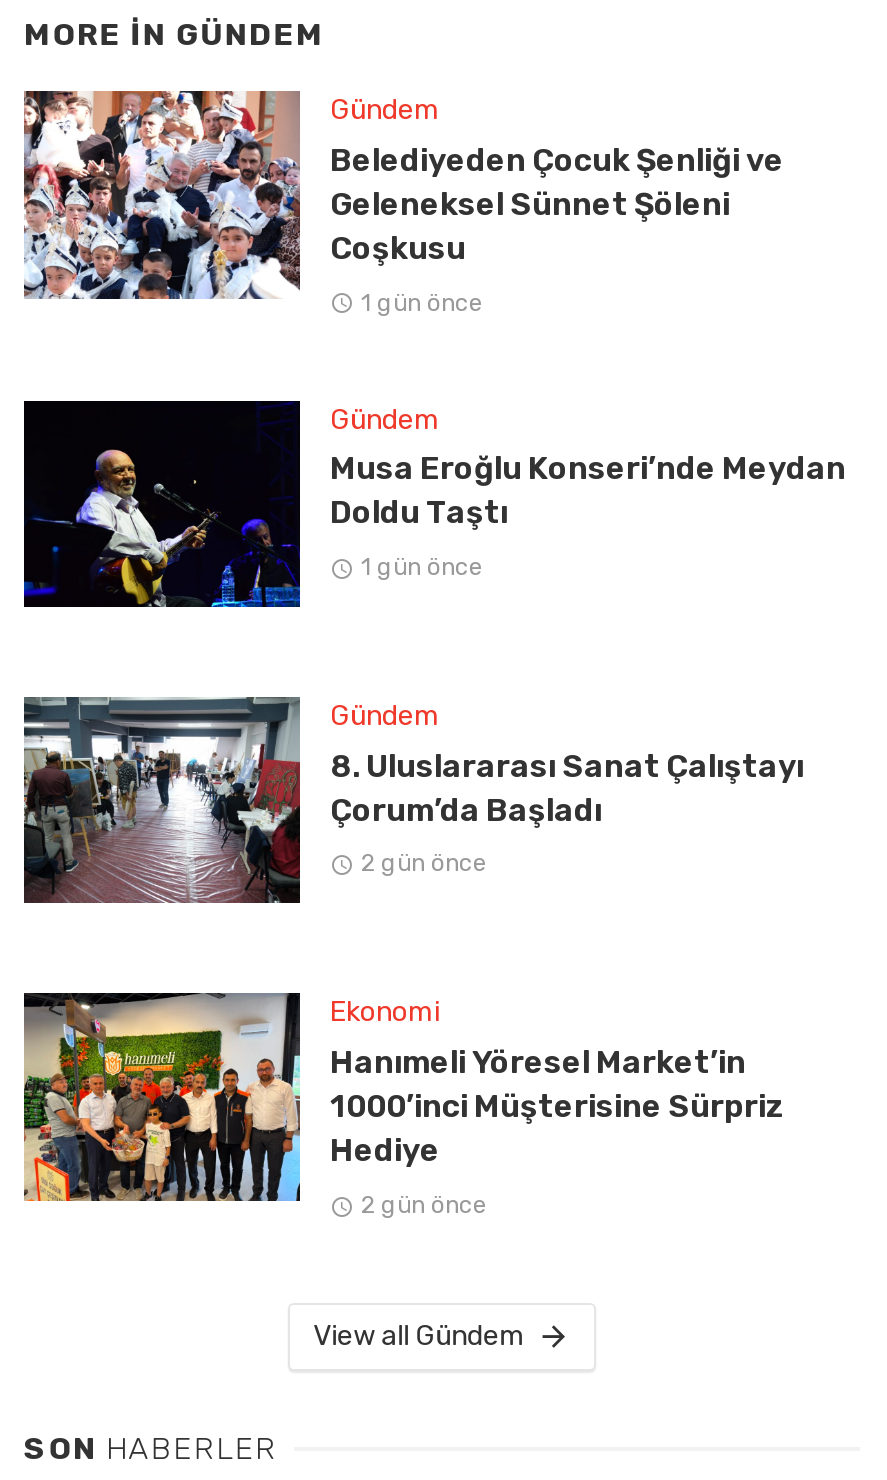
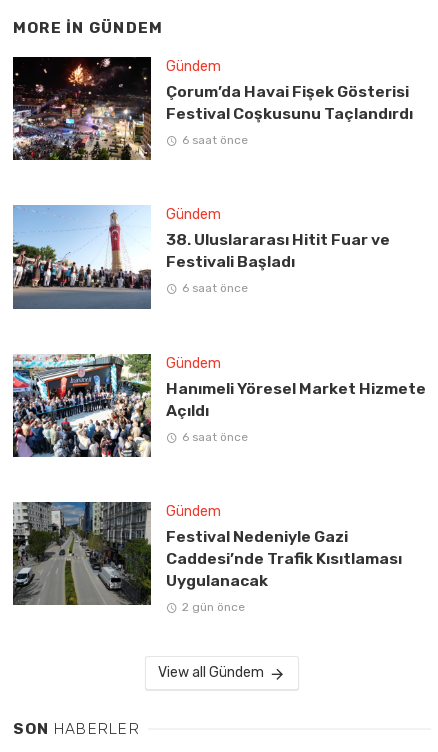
[22,90,784,300] [image] | Belediyeden Çocuk Şenliği ve | Geleneksel Sünnet Şöleni | Coşkusu -> [12,56,413,161] [image] | Çorum’da Havai Fişek Gösterisi | Festival Coşkusunu Taçlandırdı
[361,288,483,316] 1 gün önce -> [181,133,247,147] 6 saat önce
[22,398,846,610] [image] | Musa Eroğlu Konseri’nde Meydan | Doldu Taştı -> [12,204,390,310] [image] | 38. Uluslararası Hitit Fuar ve | Festivali Başladı
[361,552,483,580] 1 gün önce -> [181,281,247,295] 6 saat önce
[24,696,804,906] [image] | 8. Uluslararası Sanat Çalıştayı | Çorum’da Başladı -> [12,354,426,458] [image] | Hanımeli Yöresel Market Hizmete | Açıldı
[361,849,487,877] 2 gün önce -> [181,430,247,444] 6 saat önce
[24,992,784,1202] [image] | Ekonomi | Hanımeli Yöresel Market’in | 1000’inci Müşterisine Sürpriz | Hediye -> [12,502,402,606] [image] | Gündem | Festival Nedeniyle Gazi | Caddesi’nde Trafik Kısıtlaması | Uygulanacak

